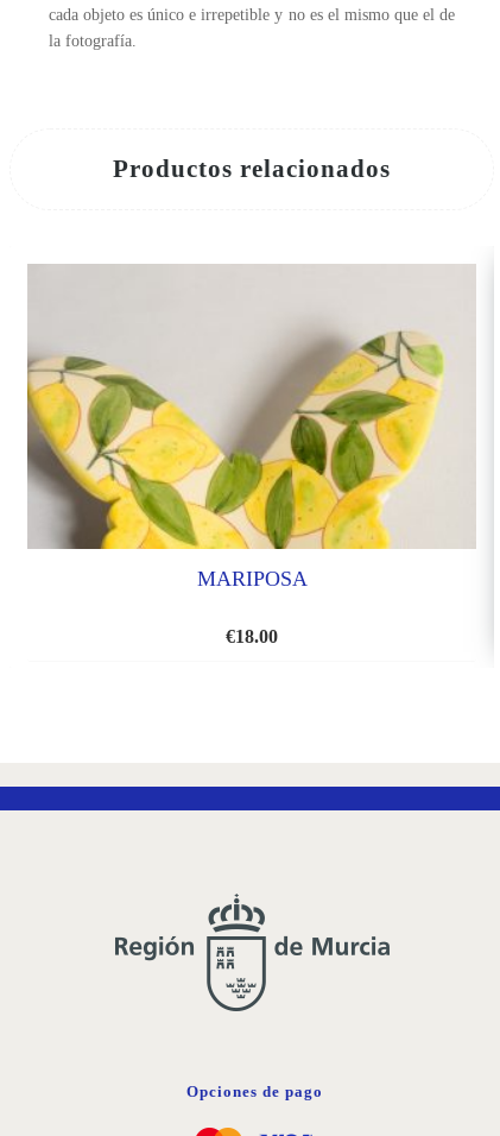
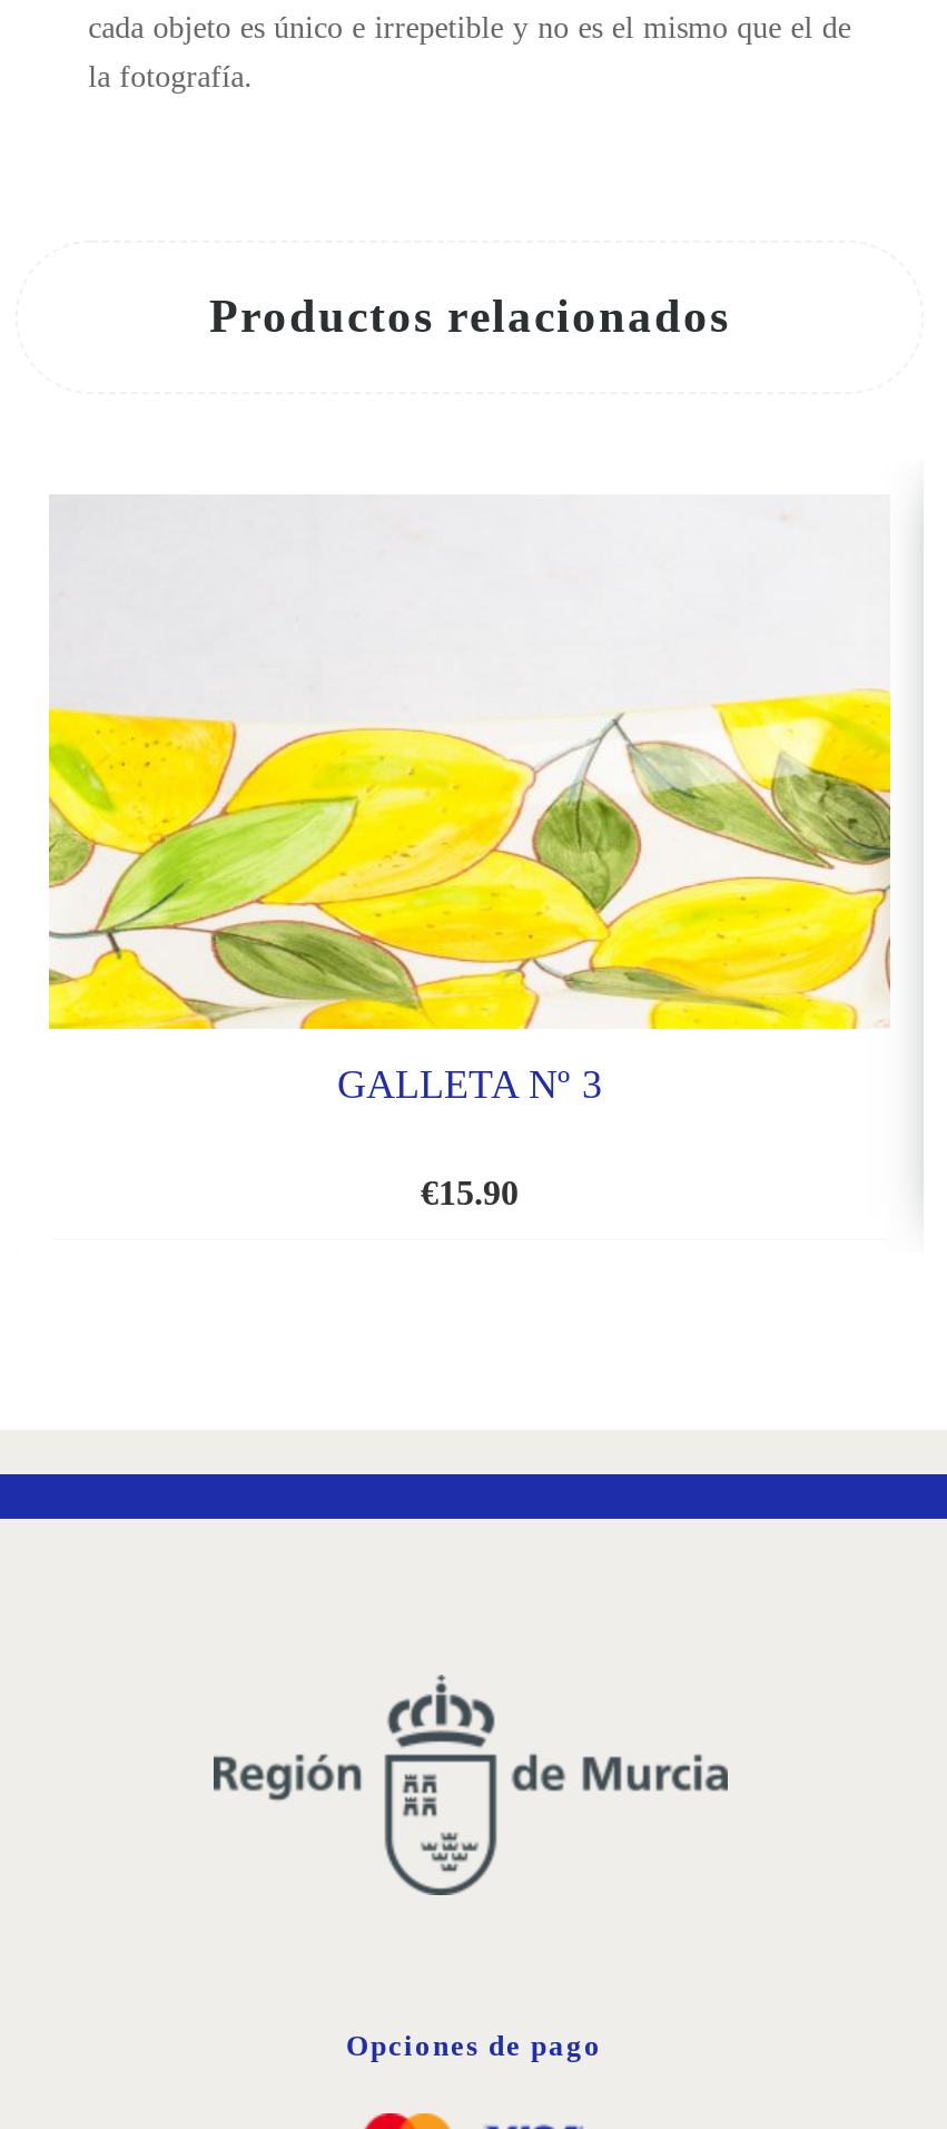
[26,265,476,591] [image] | MARIPOSA -> [47,501,892,1107] [image] | GALLETA Nº 3
[226,626,278,647] €18.00 -> [421,1174,519,1212] €15.90

